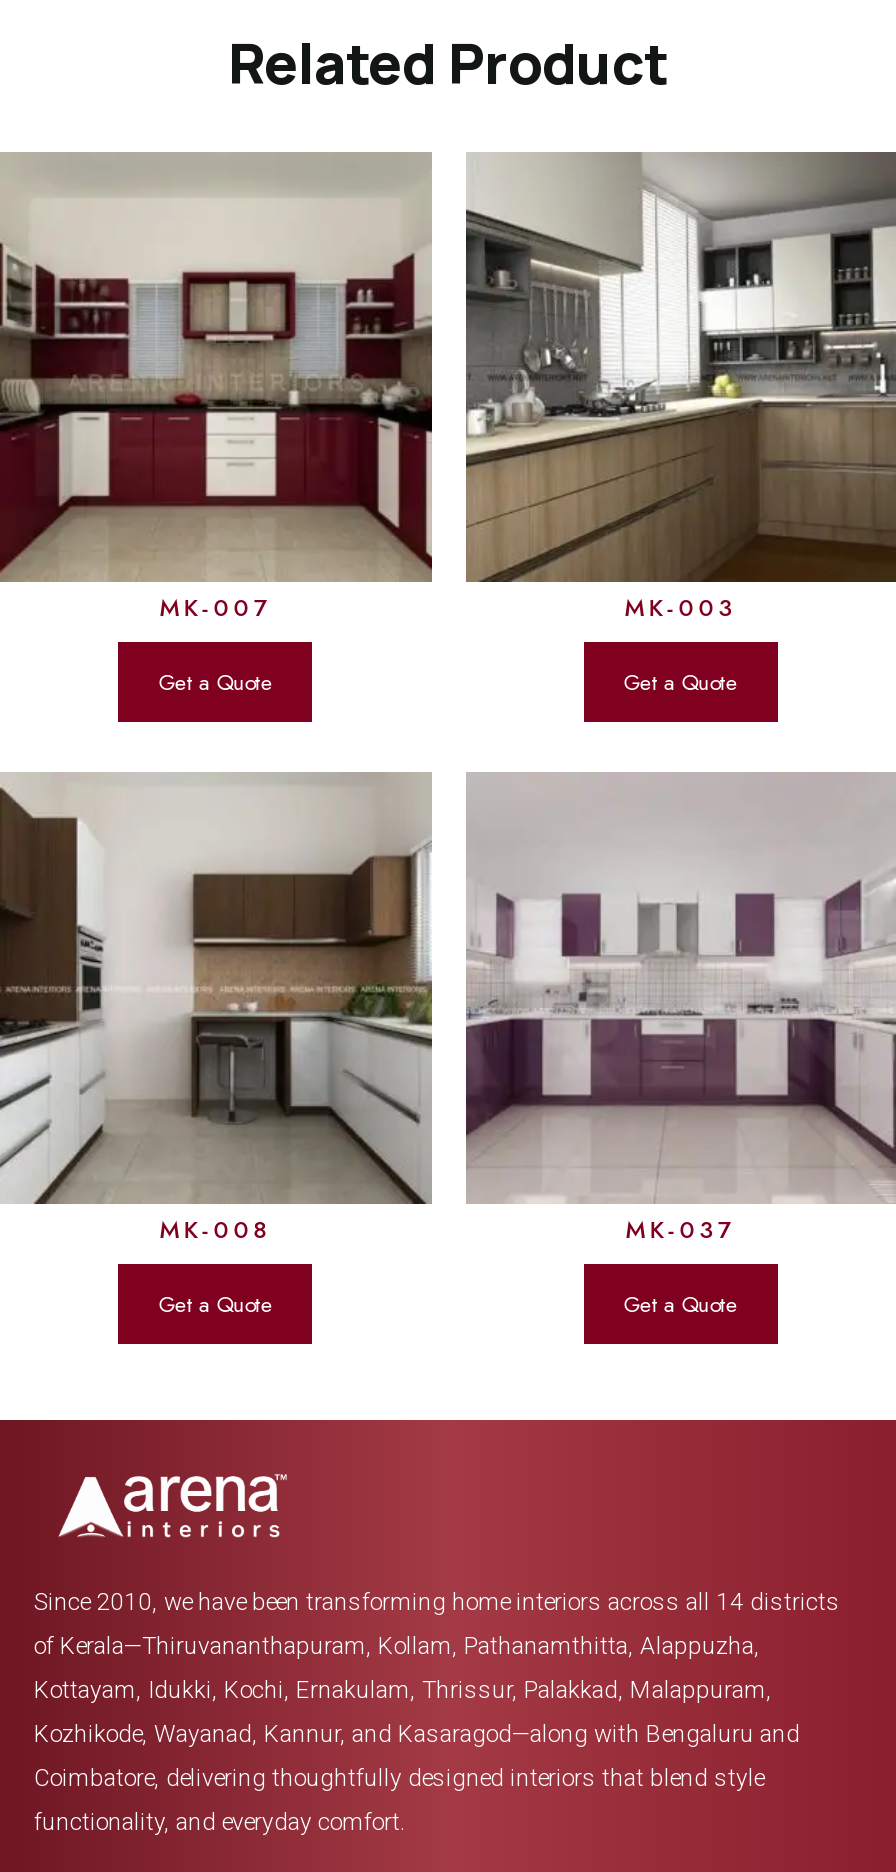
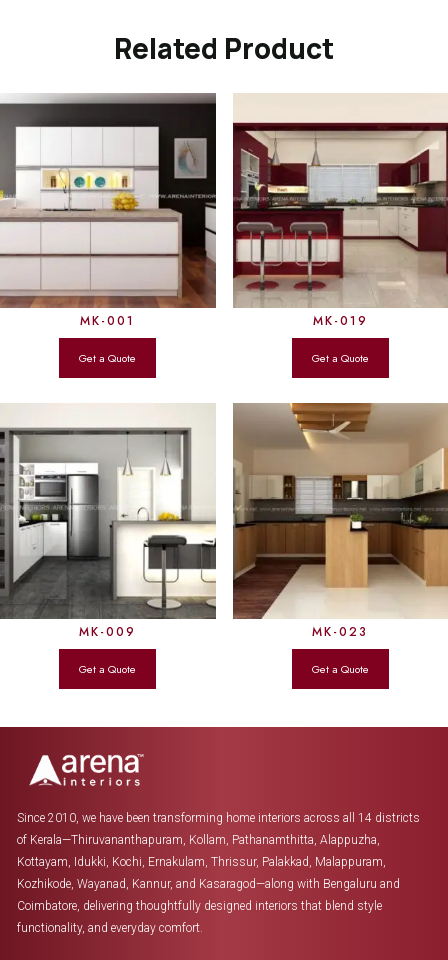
[6,152,432,582] [image] -> [3,94,216,308] [image]
[160,150,890,627] [image] | MK-007 | MK-003 -> [80,93,445,330] [image] | MK-001 | MK-019
[6,772,434,1204] [image] -> [3,404,216,619] [image]
[160,774,890,1248] [image] | MK-008 | MK-037 -> [79,403,445,641] [image] | MK-009 | MK-023

